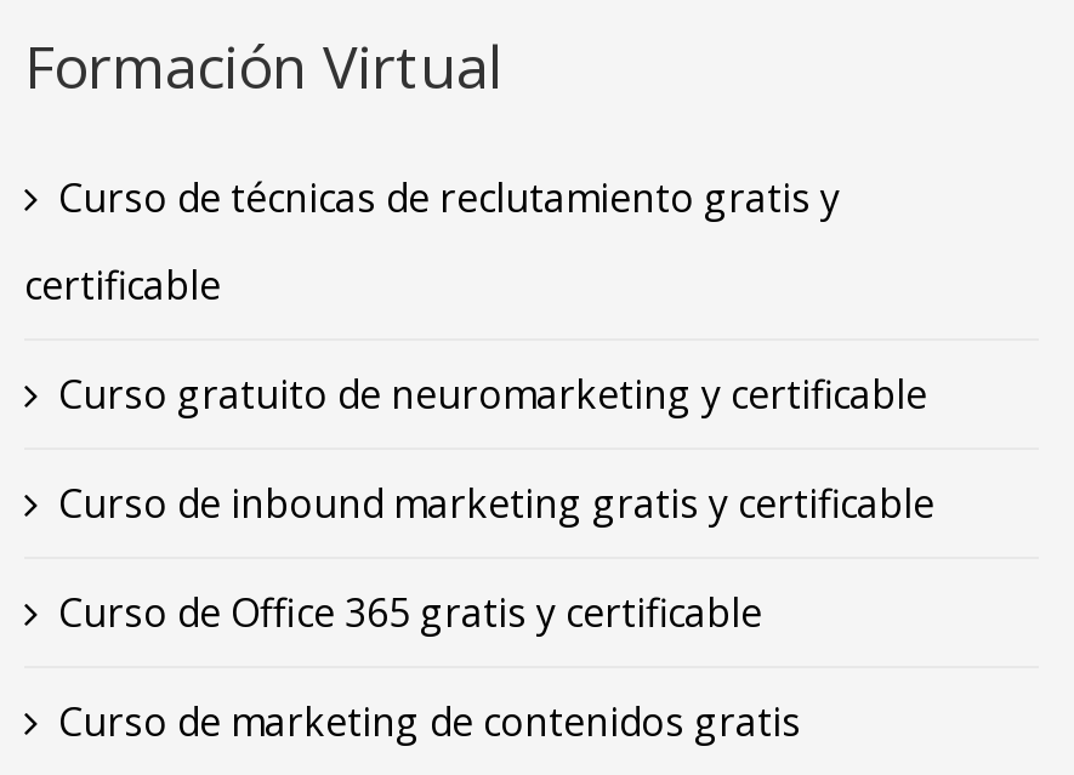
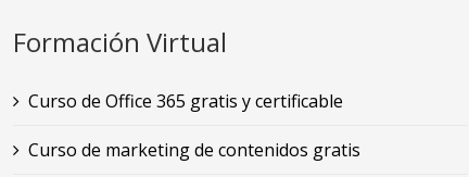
[24,171,934,530] Curso de técnicas de reclutamiento gratis y | certificable | Curso gratuito de neuromarketing y certificable | Curso de inbound marketing gratis y certificable -> none

